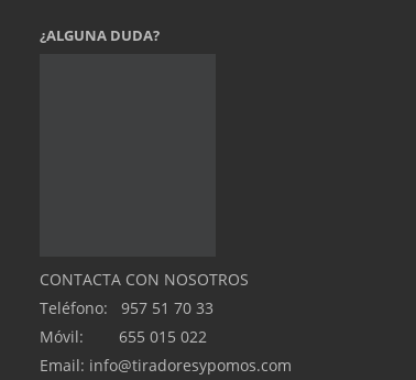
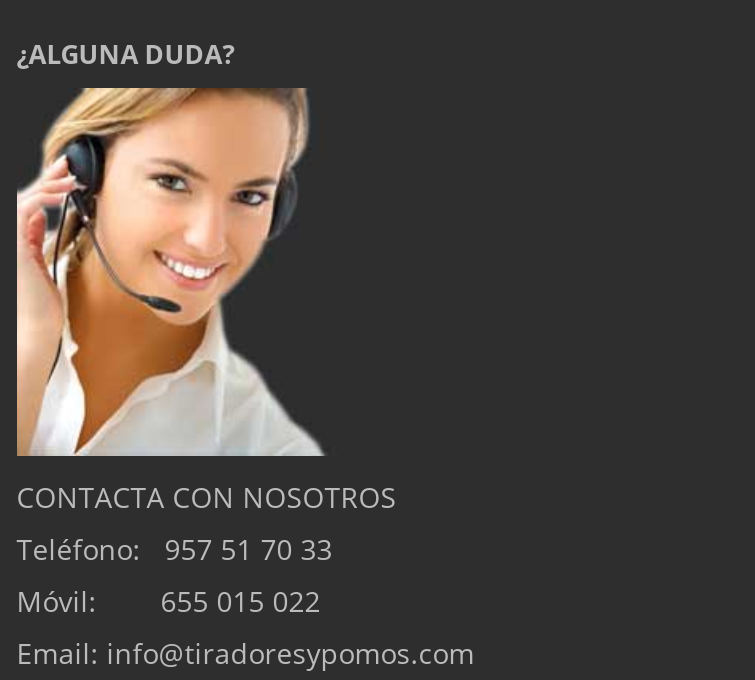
none -> [15,86,323,458] [image]

